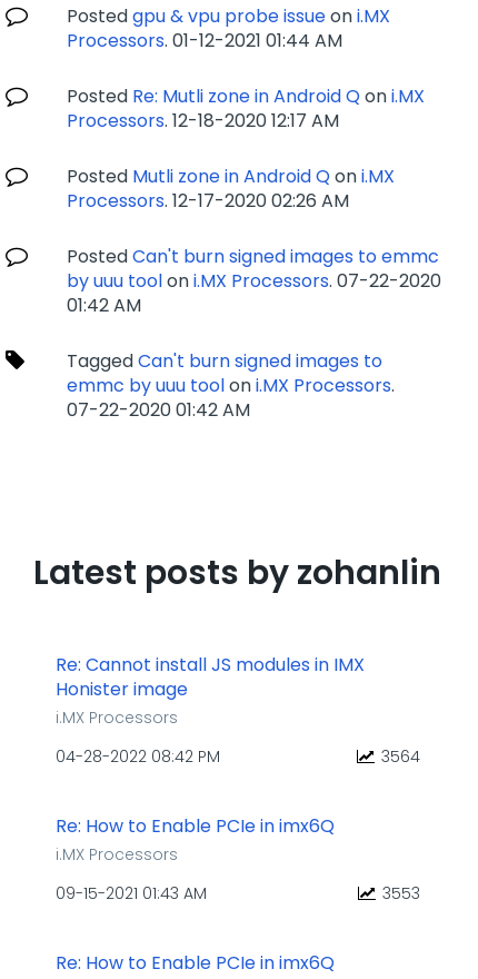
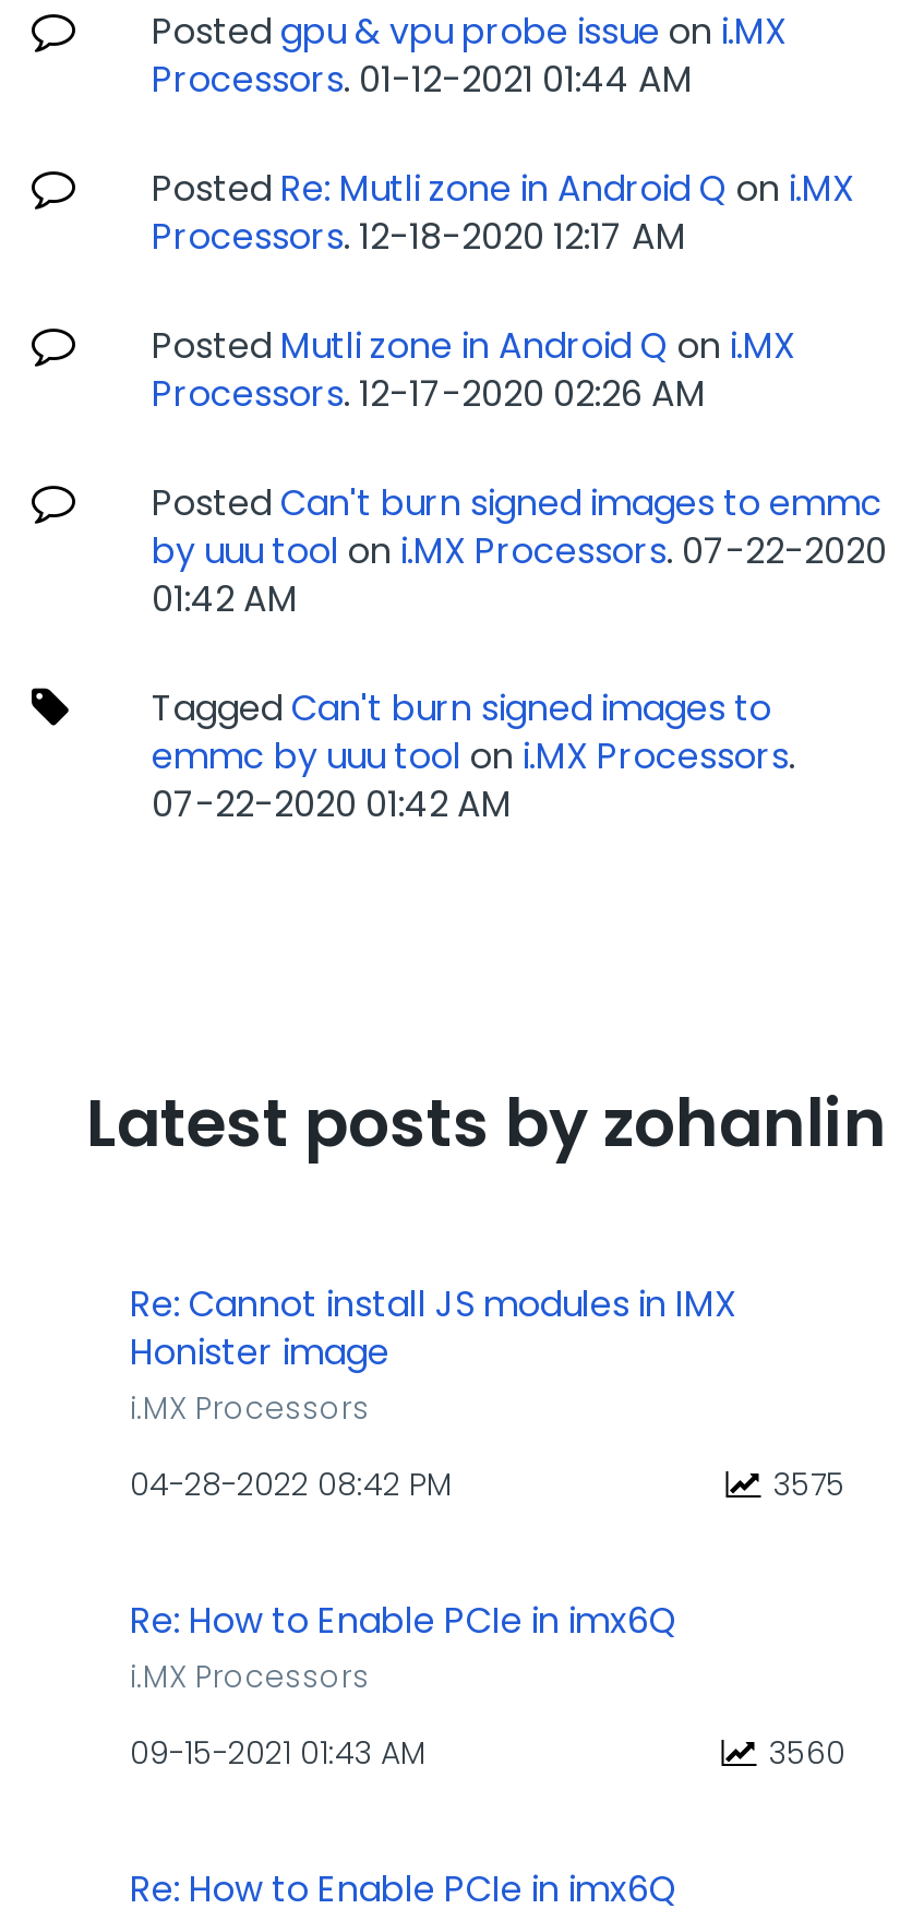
[377,746,420,768] 3564 -> [765,1463,845,1507] 3575
[378,883,420,905] 3553 -> [760,1732,845,1776] 3560

